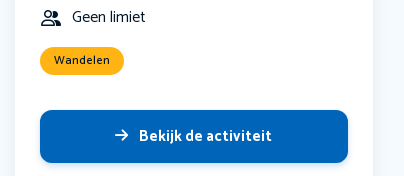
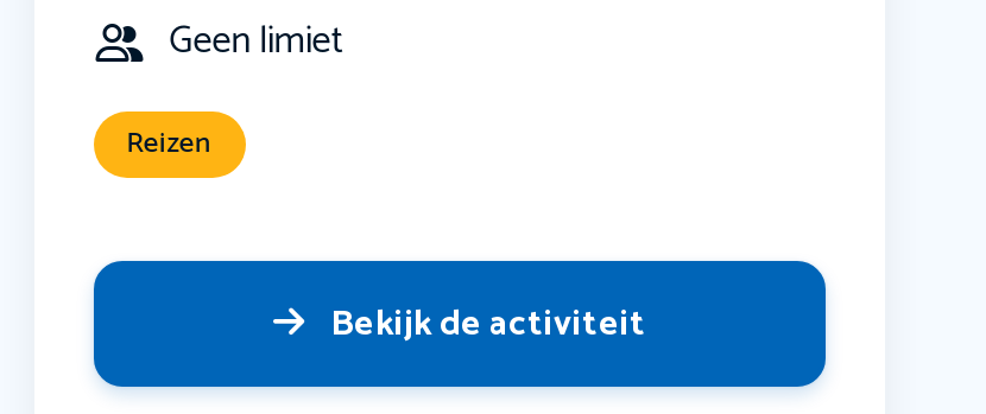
[54,51,110,70] Wandelen -> [127,122,212,167] Reizen

